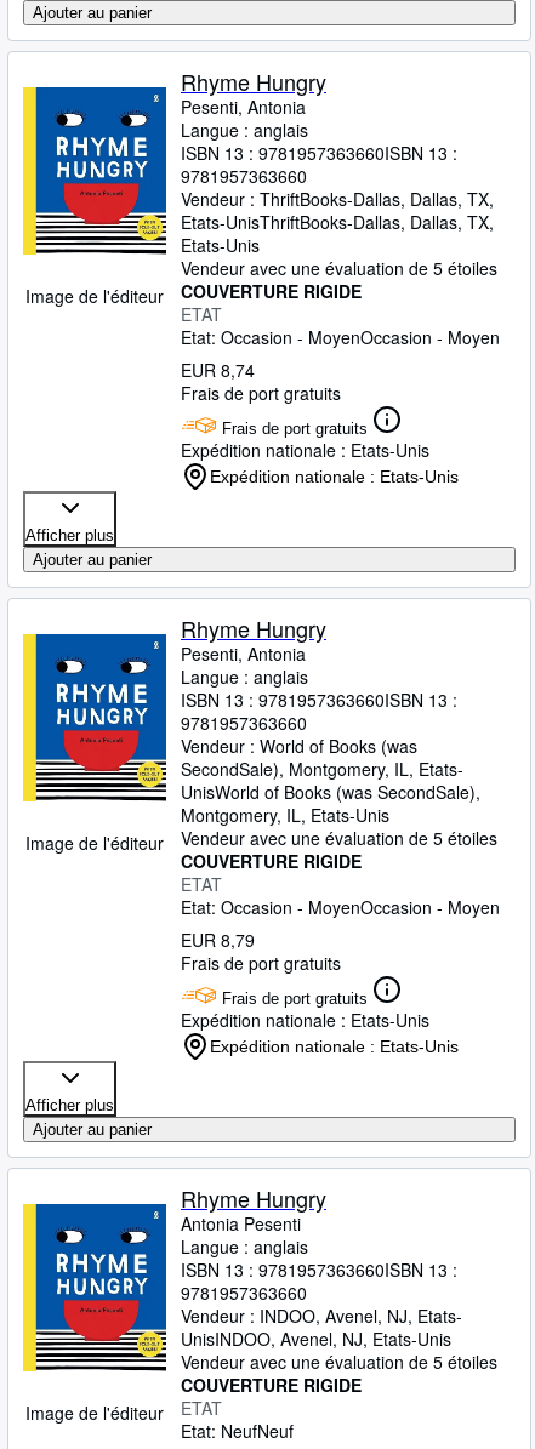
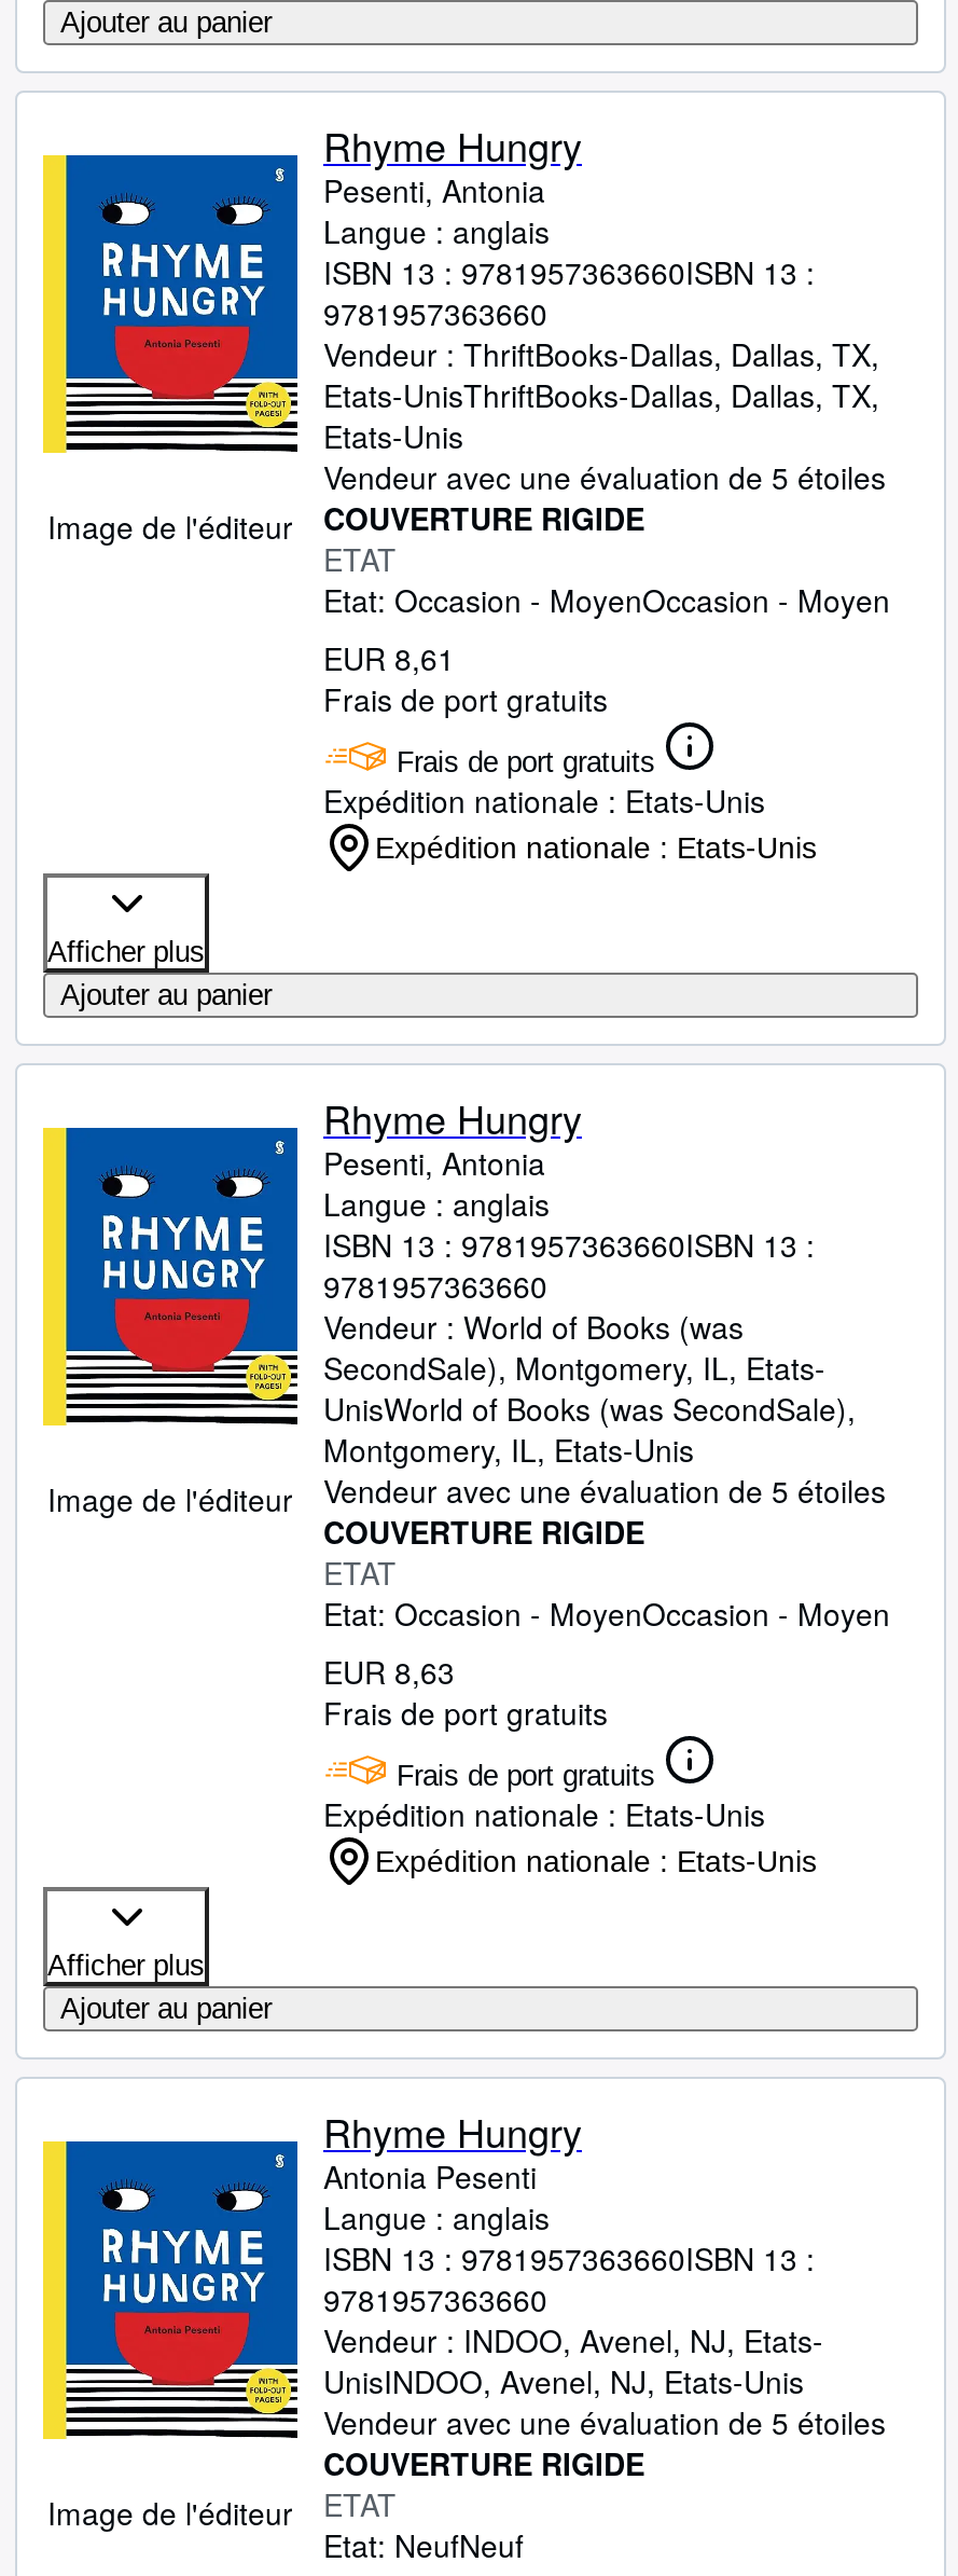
[181,358,255,382] EUR 8,74 -> [323,636,455,679] EUR 8,61
[181,928,255,952] EUR 8,79 -> [323,1650,455,1693] EUR 8,63

